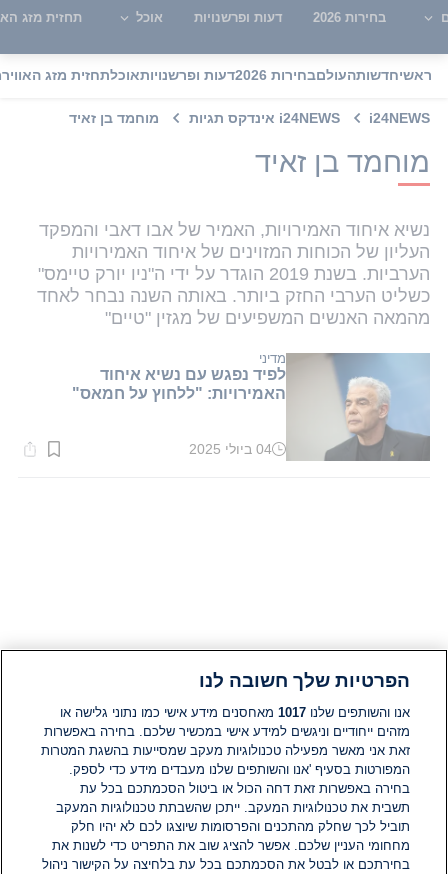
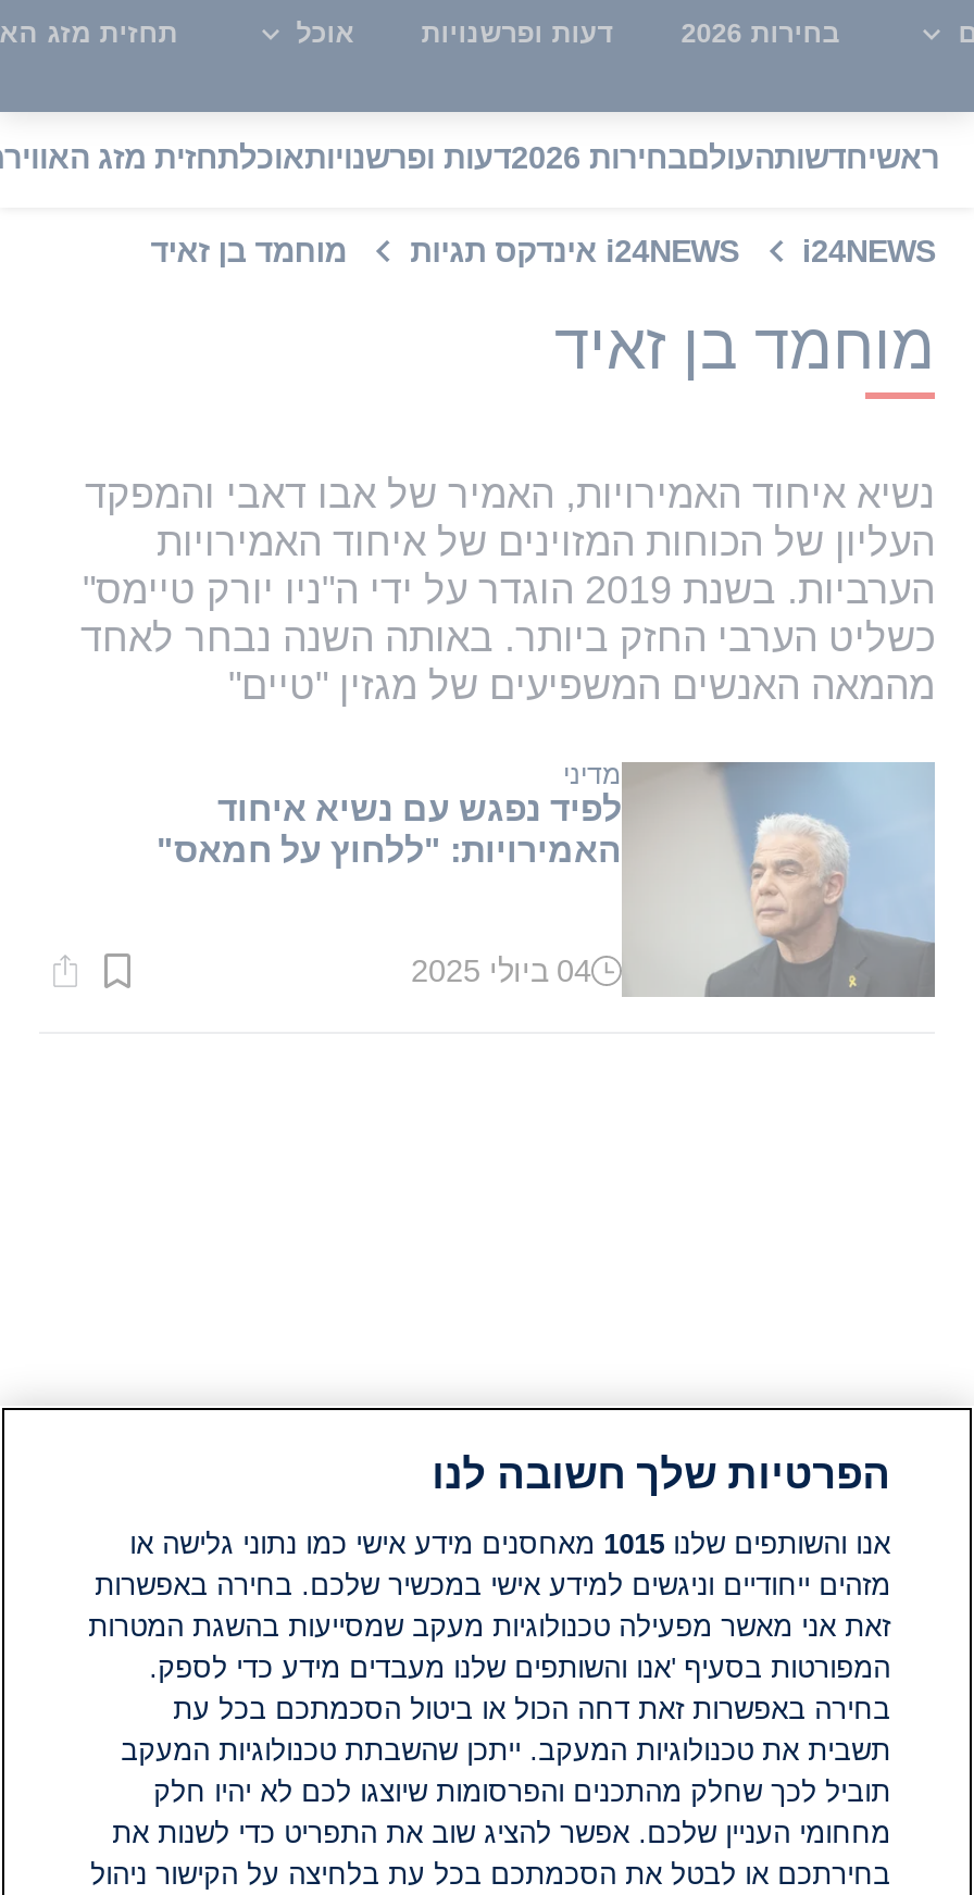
[60,705,410,720] אנו והשותפים שלנו 1017 מאחסנים מידע אישי כמו נתוני גלישה או -> [130,1528,891,1560] אנו והשותפים שלנו 1015 מאחסנים מידע אישי כמו נתוני גלישה או

